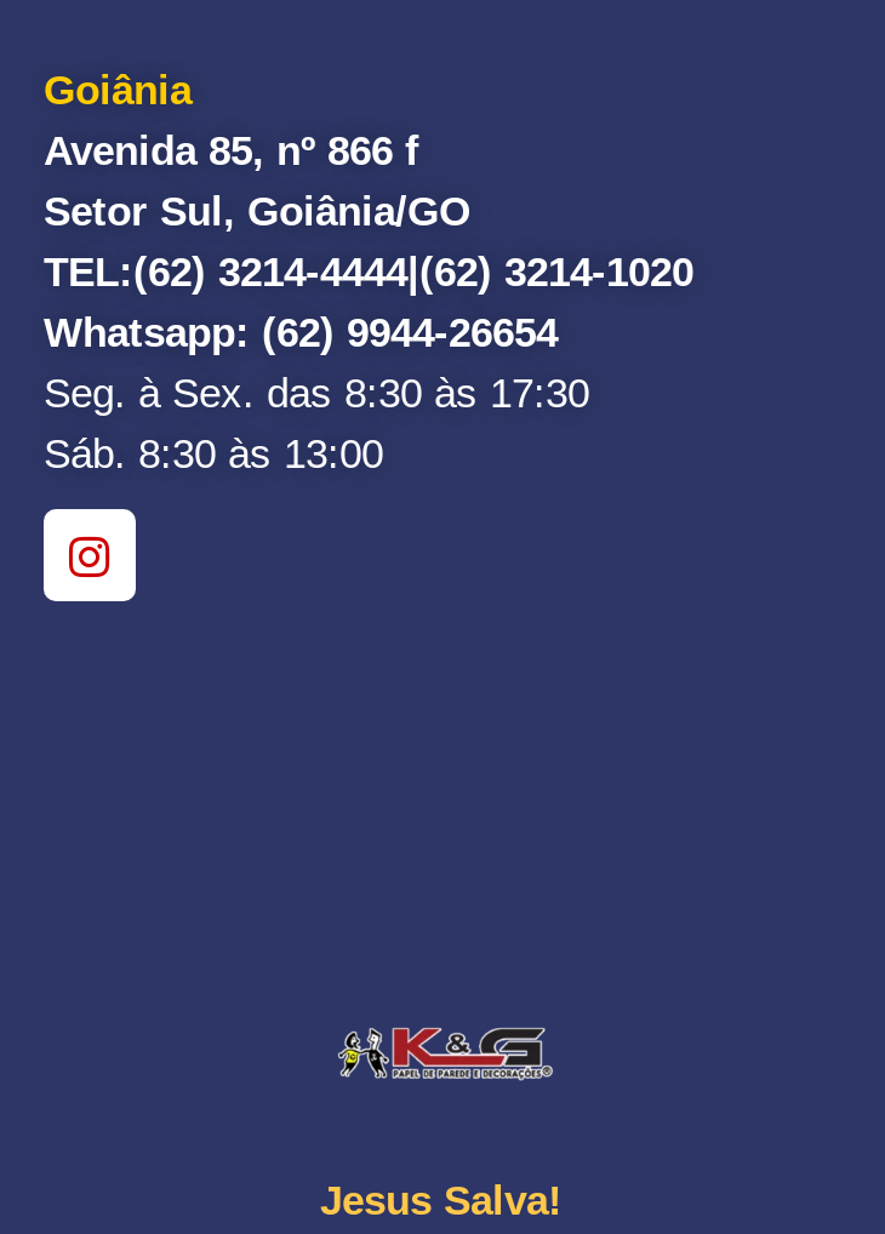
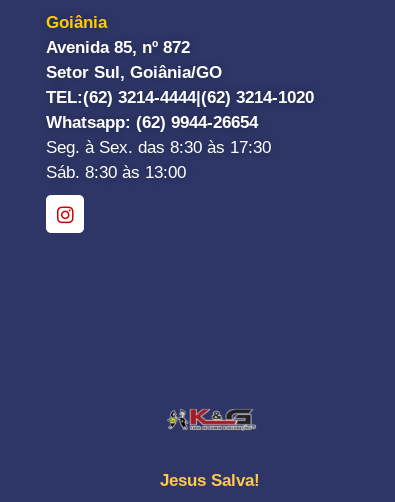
[44,129,419,175] Avenida 85, nº 866 f -> [46,38,190,57] Avenida 85, nº 872

